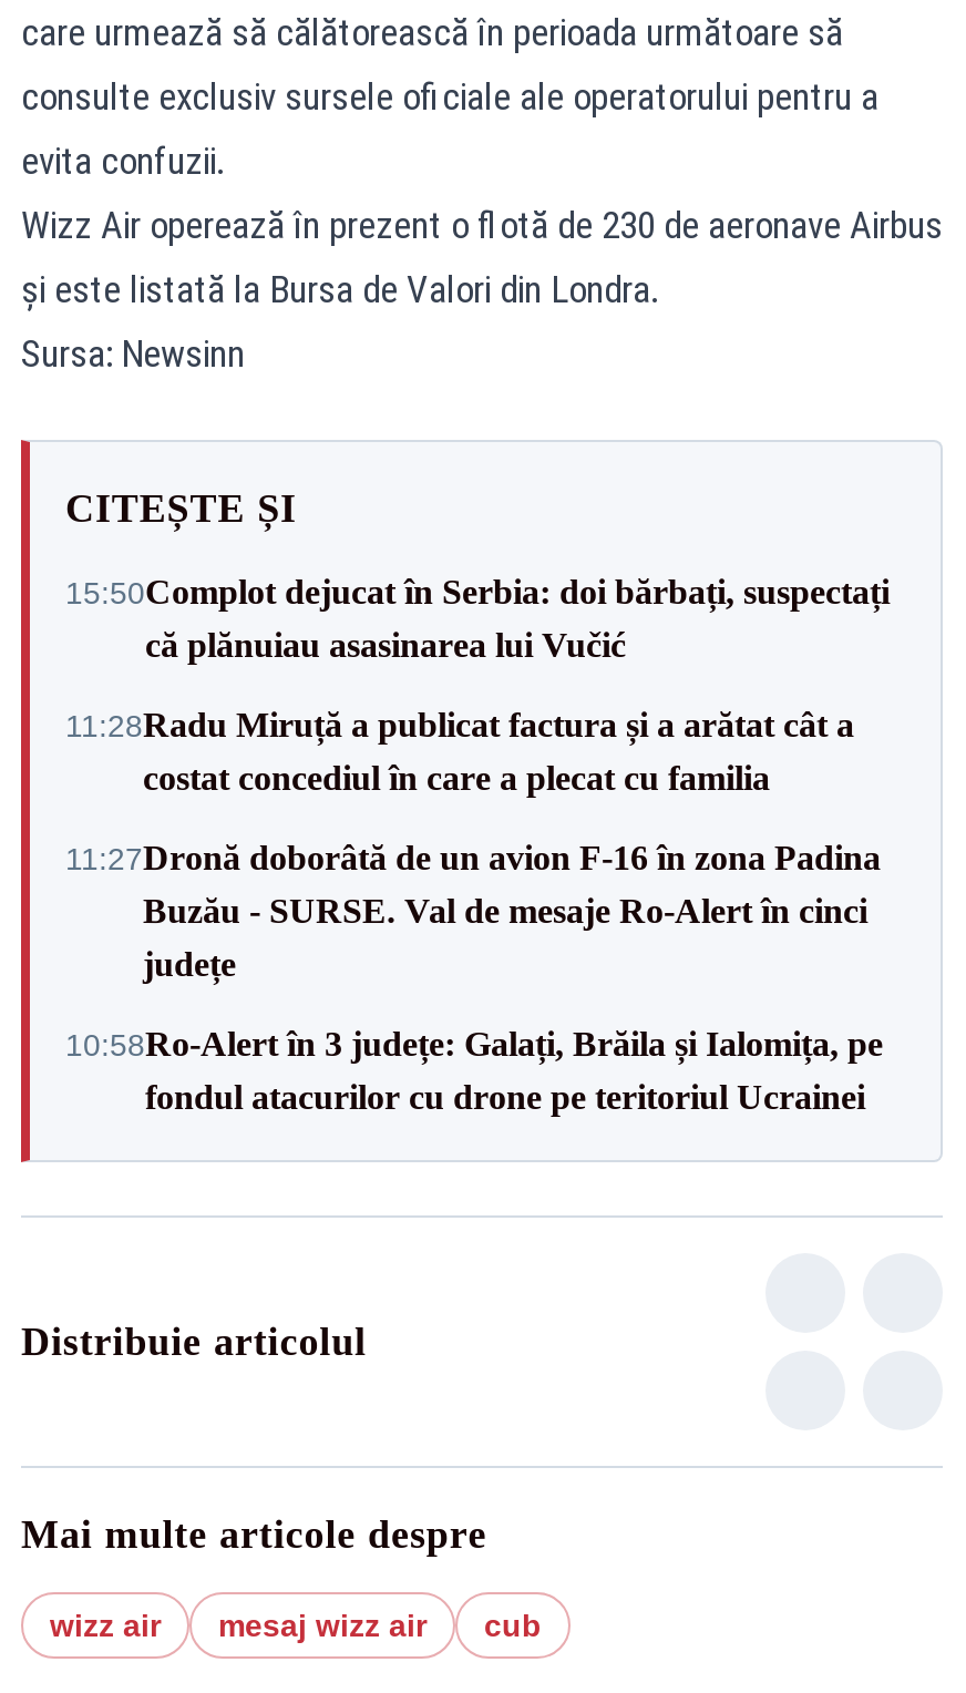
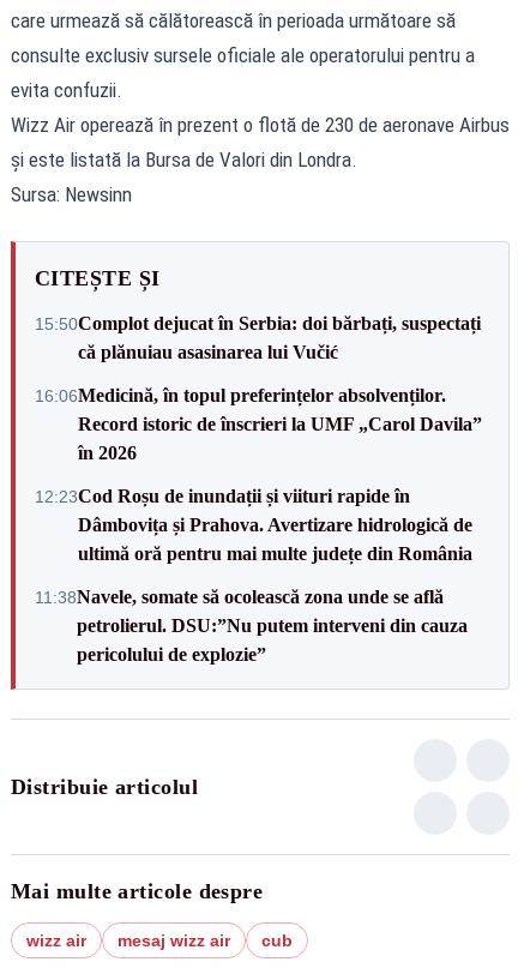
[65,706,854,797] 11:28Radu Miruță a publicat factura și a arătat cât a | costat concediul în care a plecat cu familia -> [35,384,482,462] 16:06Medicină, în topul preferințelor absolvenților. | Record istoric de înscrieri la UMF „Carol Davila” | în 2026
[65,839,881,983] 11:27Dronă doborâtă de un avion F‑16 în zona Padina | Buzău - SURSE. Val de mesaje Ro‑Alert în cinci | județe -> [35,485,472,563] 12:23Cod Roșu de inundații și viituri rapide în | Dâmbovița și Prahova. Avertizare hidrologică de | ultimă oră pentru mai multe județe din România
[65,1025,883,1116] 10:58Ro‑Alert în 3 județe: Galați, Brăila și Ialomița, pe | fondul atacurilor cu drone pe teritoriul Ucrainei -> [35,586,468,664] 11:38Navele, somate să ocolească zona unde se află | petrolierul. DSU:”Nu putem interveni din cauza | pericolului de explozie”

